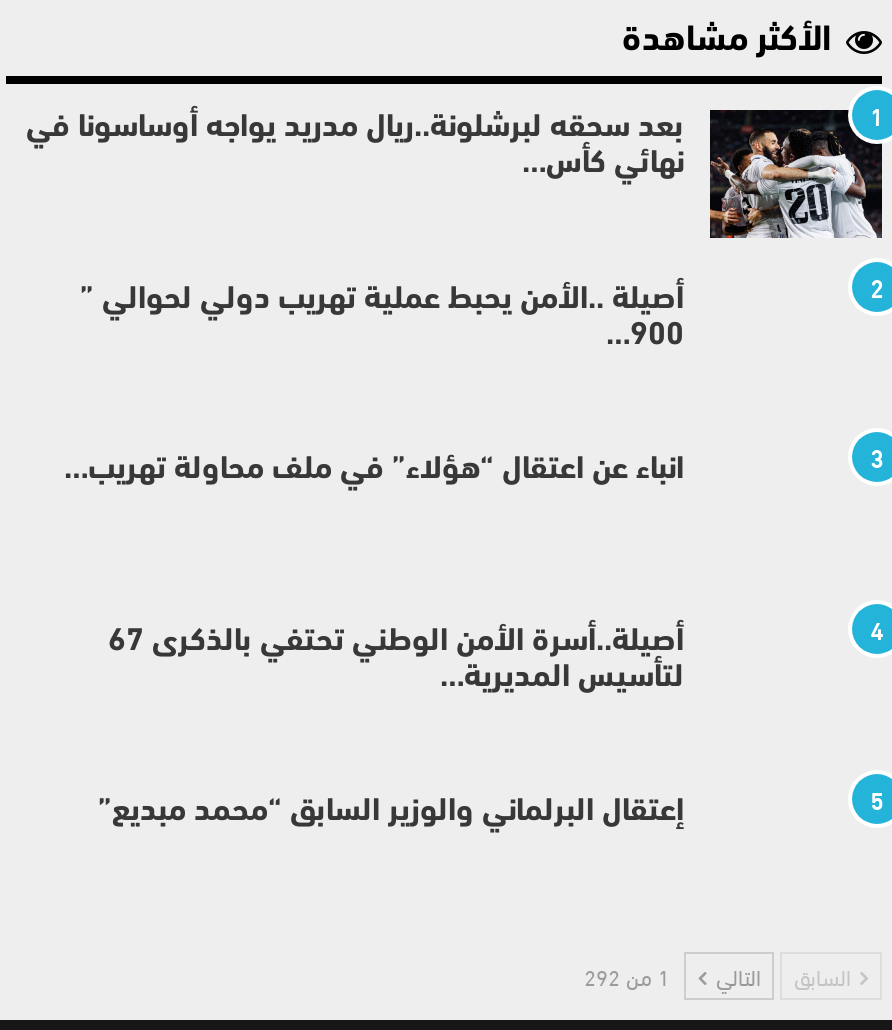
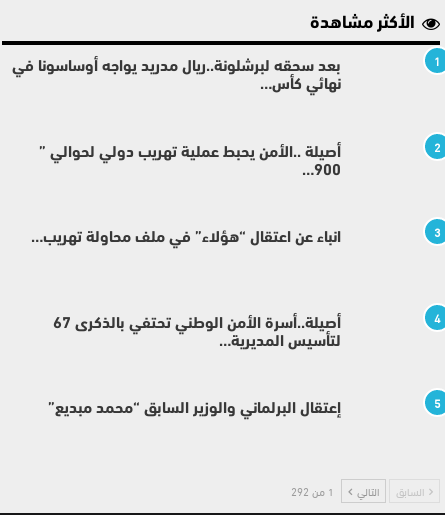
[708,108,884,240] [image] -> none

